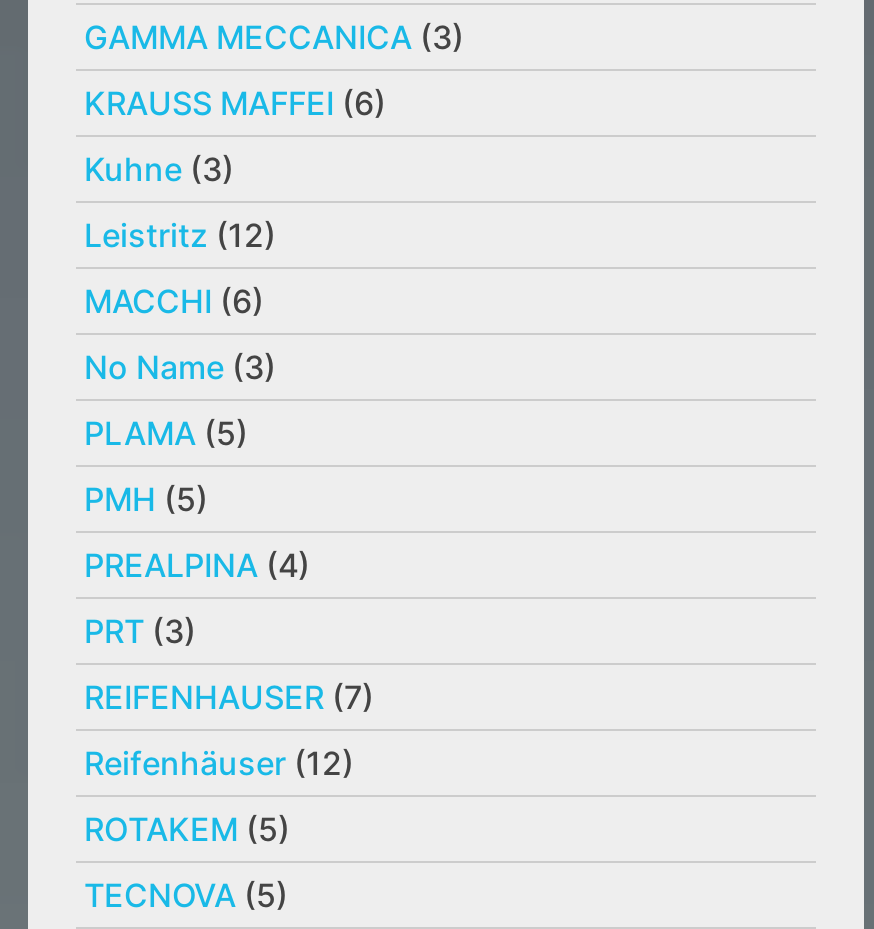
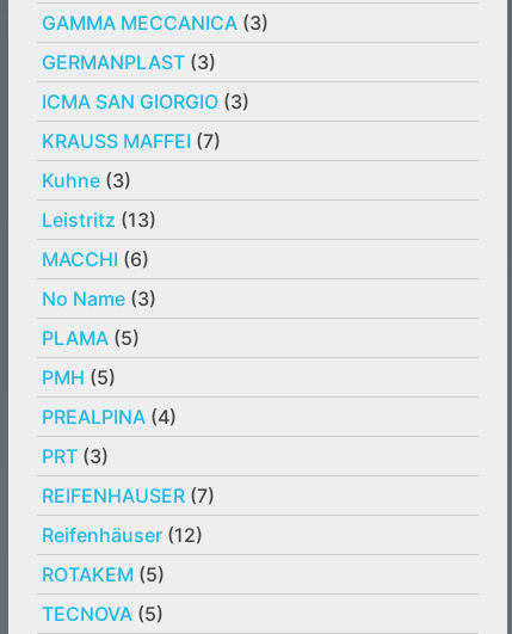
[84,83,386,123] KRAUSS MAFFEI (6) -> [42,50,249,153] GERMANPLAST (3) | ICMA SAN GIORGIO (3) | KRAUSS MAFFEI (7)
[84,215,276,255] Leistritz (12) -> [42,208,156,232] Leistritz (13)

